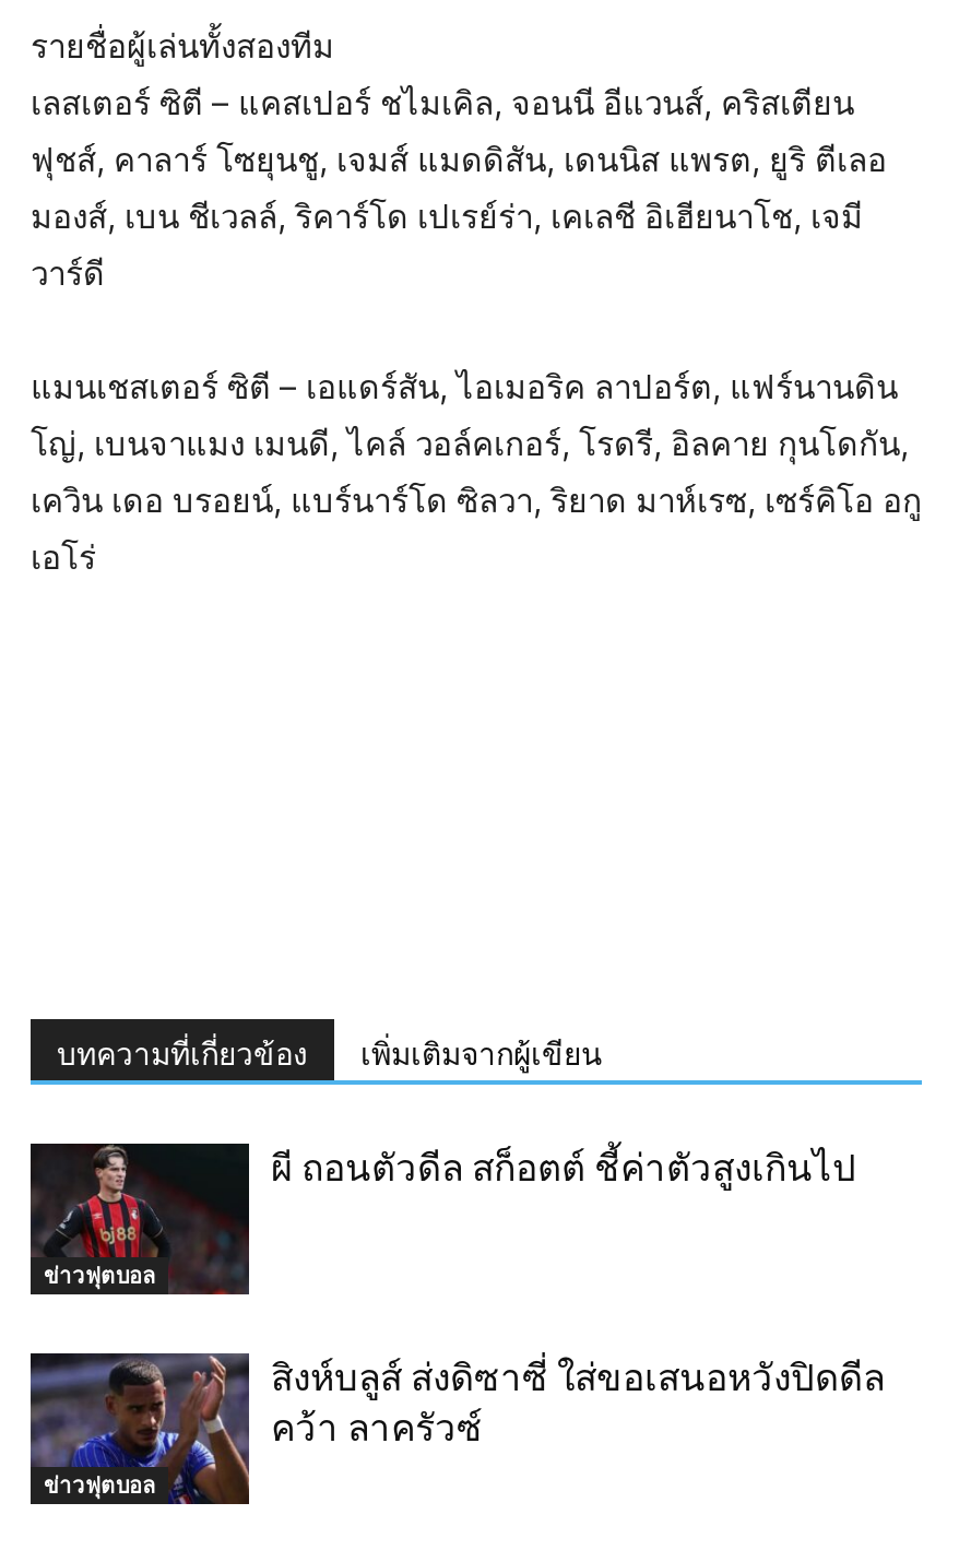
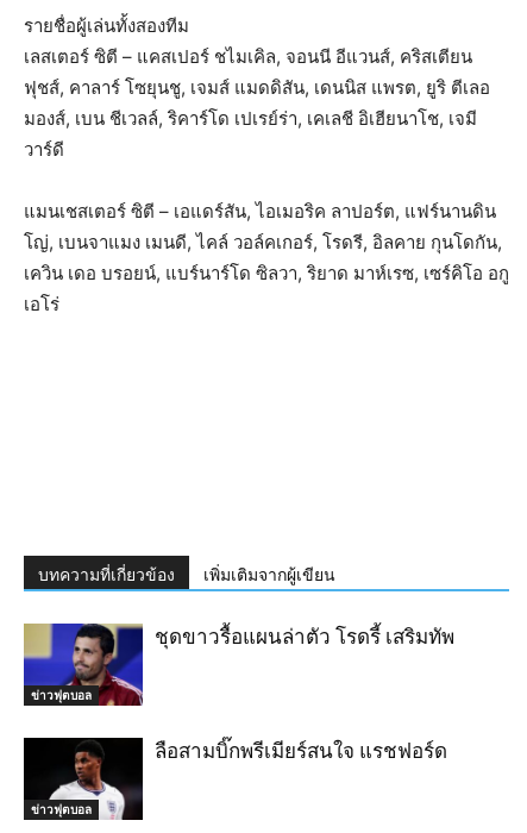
[28,1141,856,1297] [image] | ผี ถอนตัวดีล สก็อตต์ ชี้ค่าตัวสูงเกินไป -> [23,622,454,707] [image] | ชุดขาวรื้อแผนล่าตัว โรดรี้ เสริมทัพ
[28,1351,885,1506] [image] | สิงห์บลูส์ ส่งดิซาซี่ ใส่ขอเสนอหวังปิดดีล | คว้า ลาครัวซ์ -> [23,737,447,820] [image] | ลือสามบิ๊กพรีเมียร์สนใจ แรชฟอร์ด

